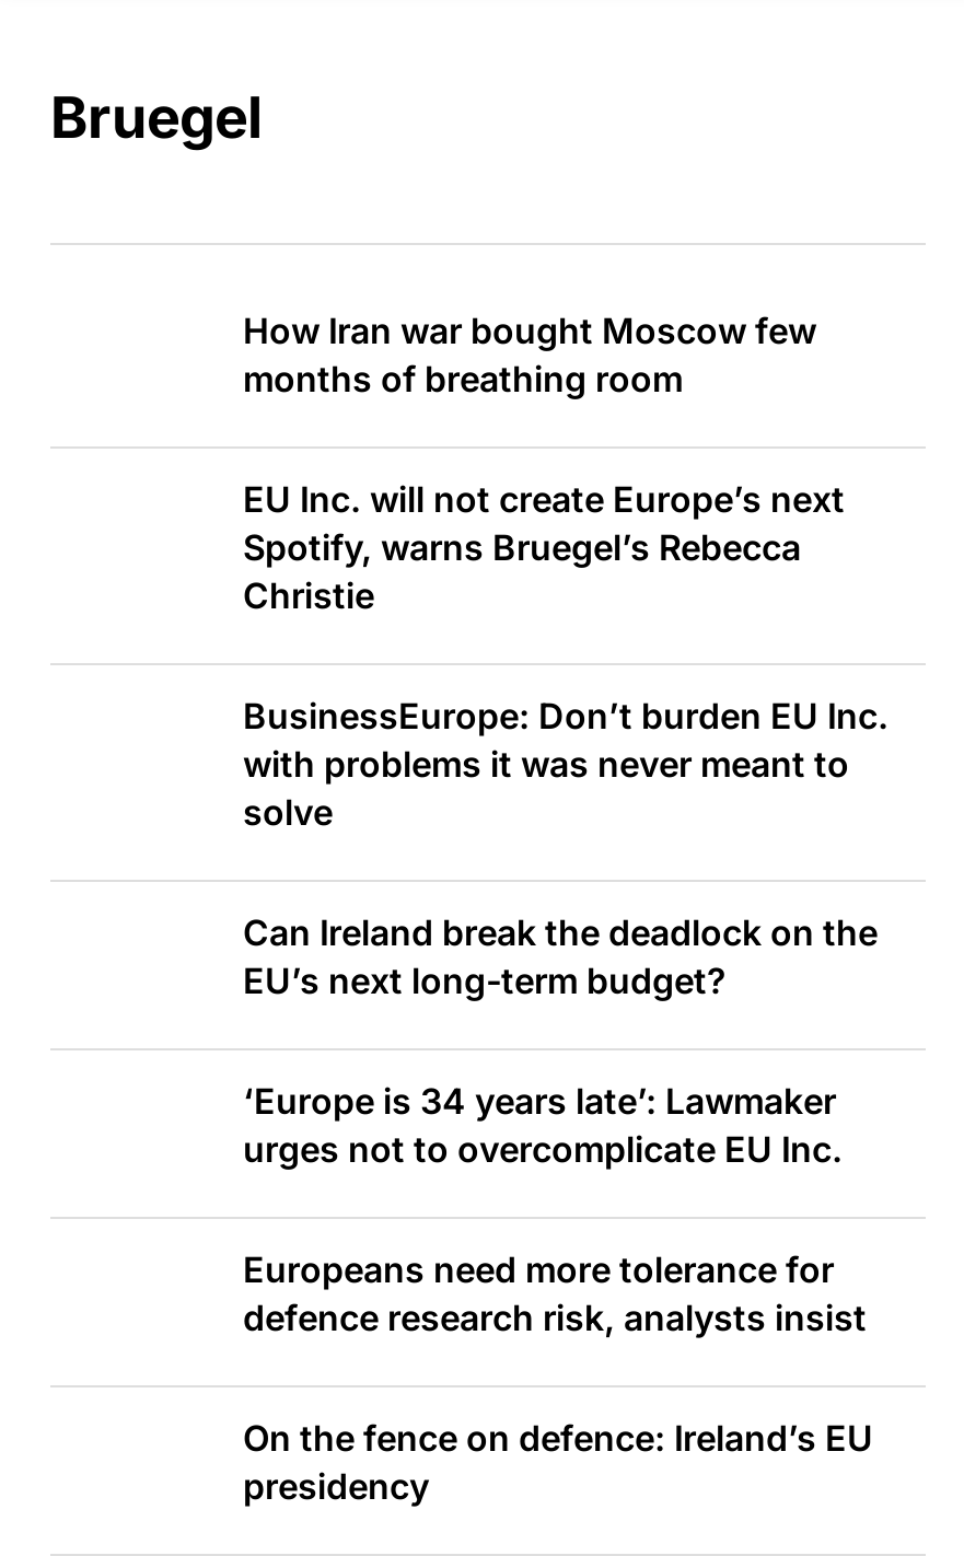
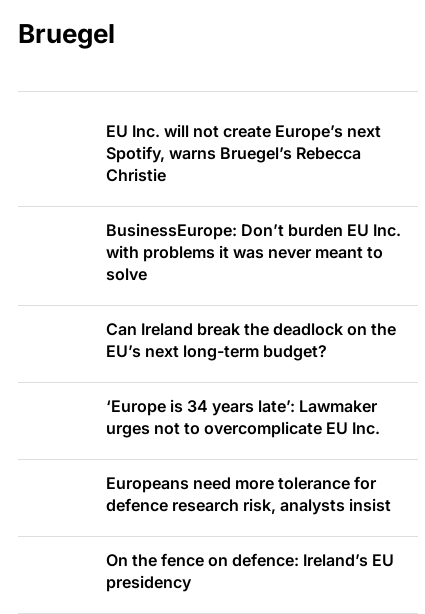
[243,309,816,400] How Iran war bought Moscow few | months of breathing room -> none

